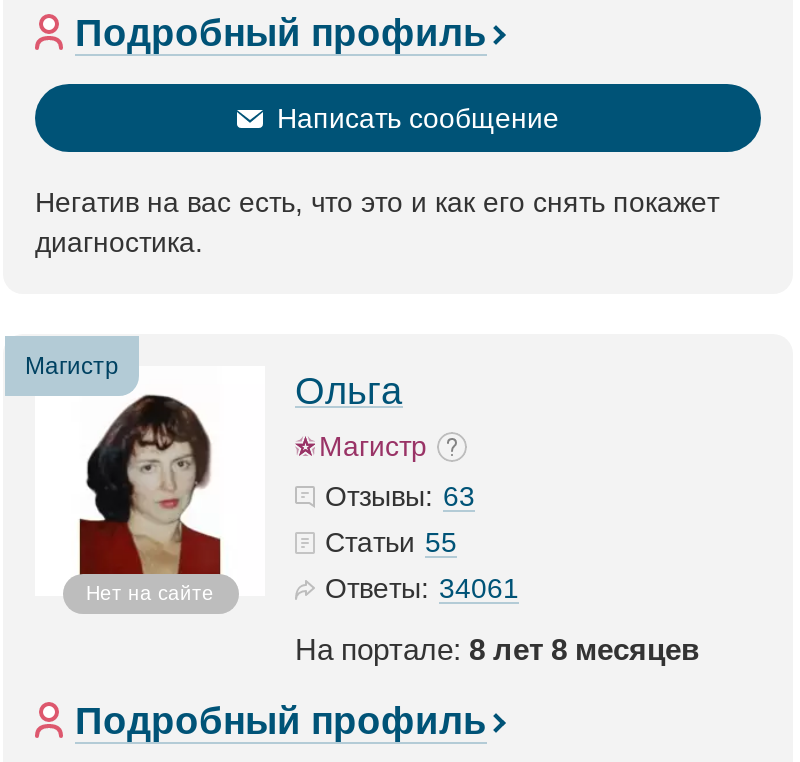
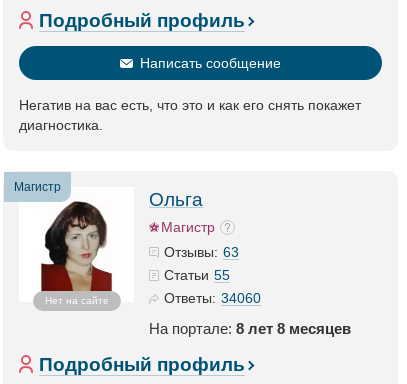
[325,571,519,604] Ответы: 34061 -> [164,289,261,306] Ответы: 34060

